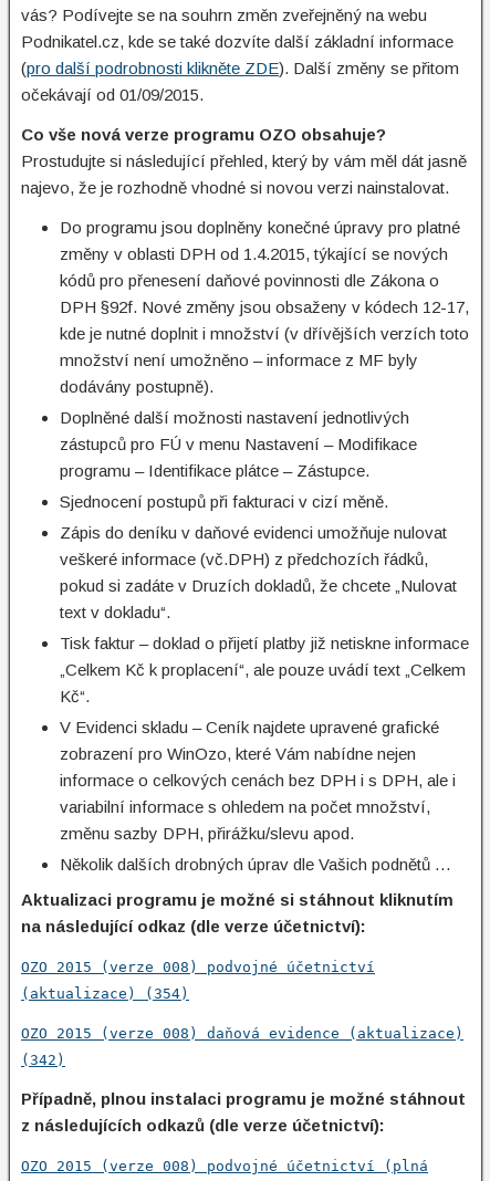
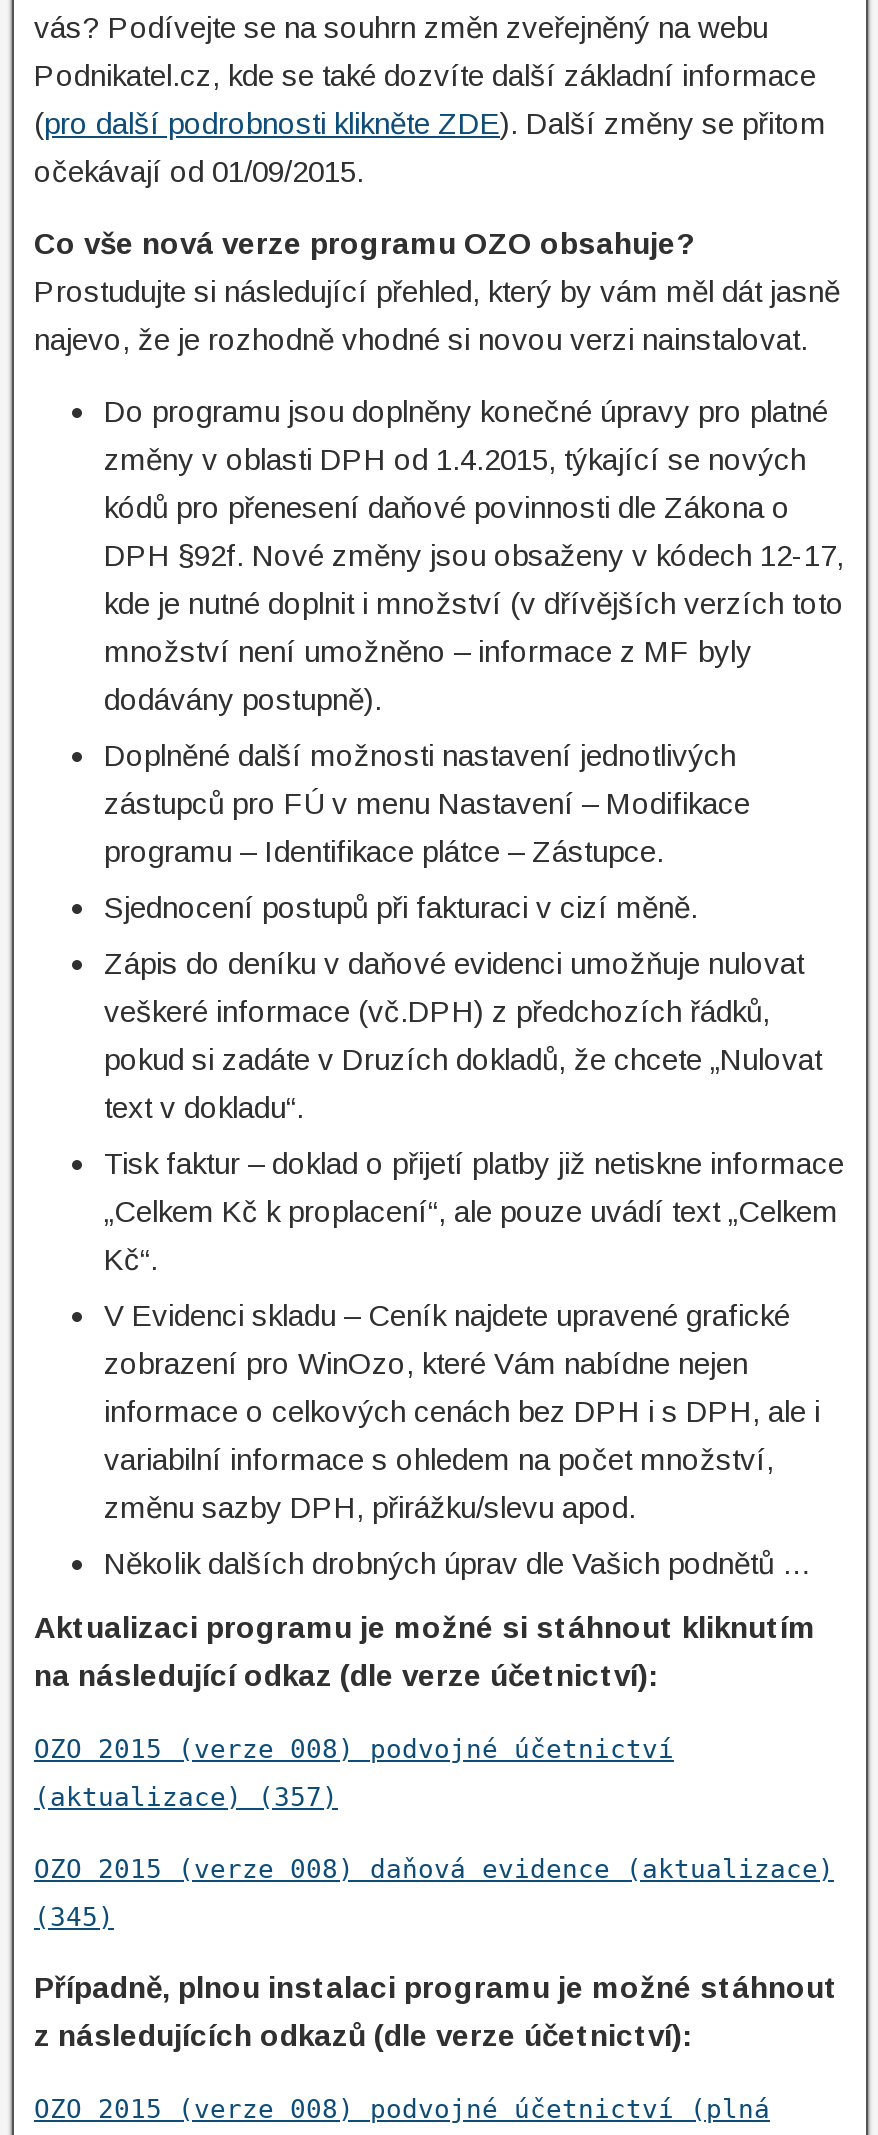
[21,986,189,1002] (aktualizace) (354) -> [34,1783,338,1813] (aktualizace) (357)
[21,1052,65,1069] (342) -> [34,1903,114,1933] (345)

